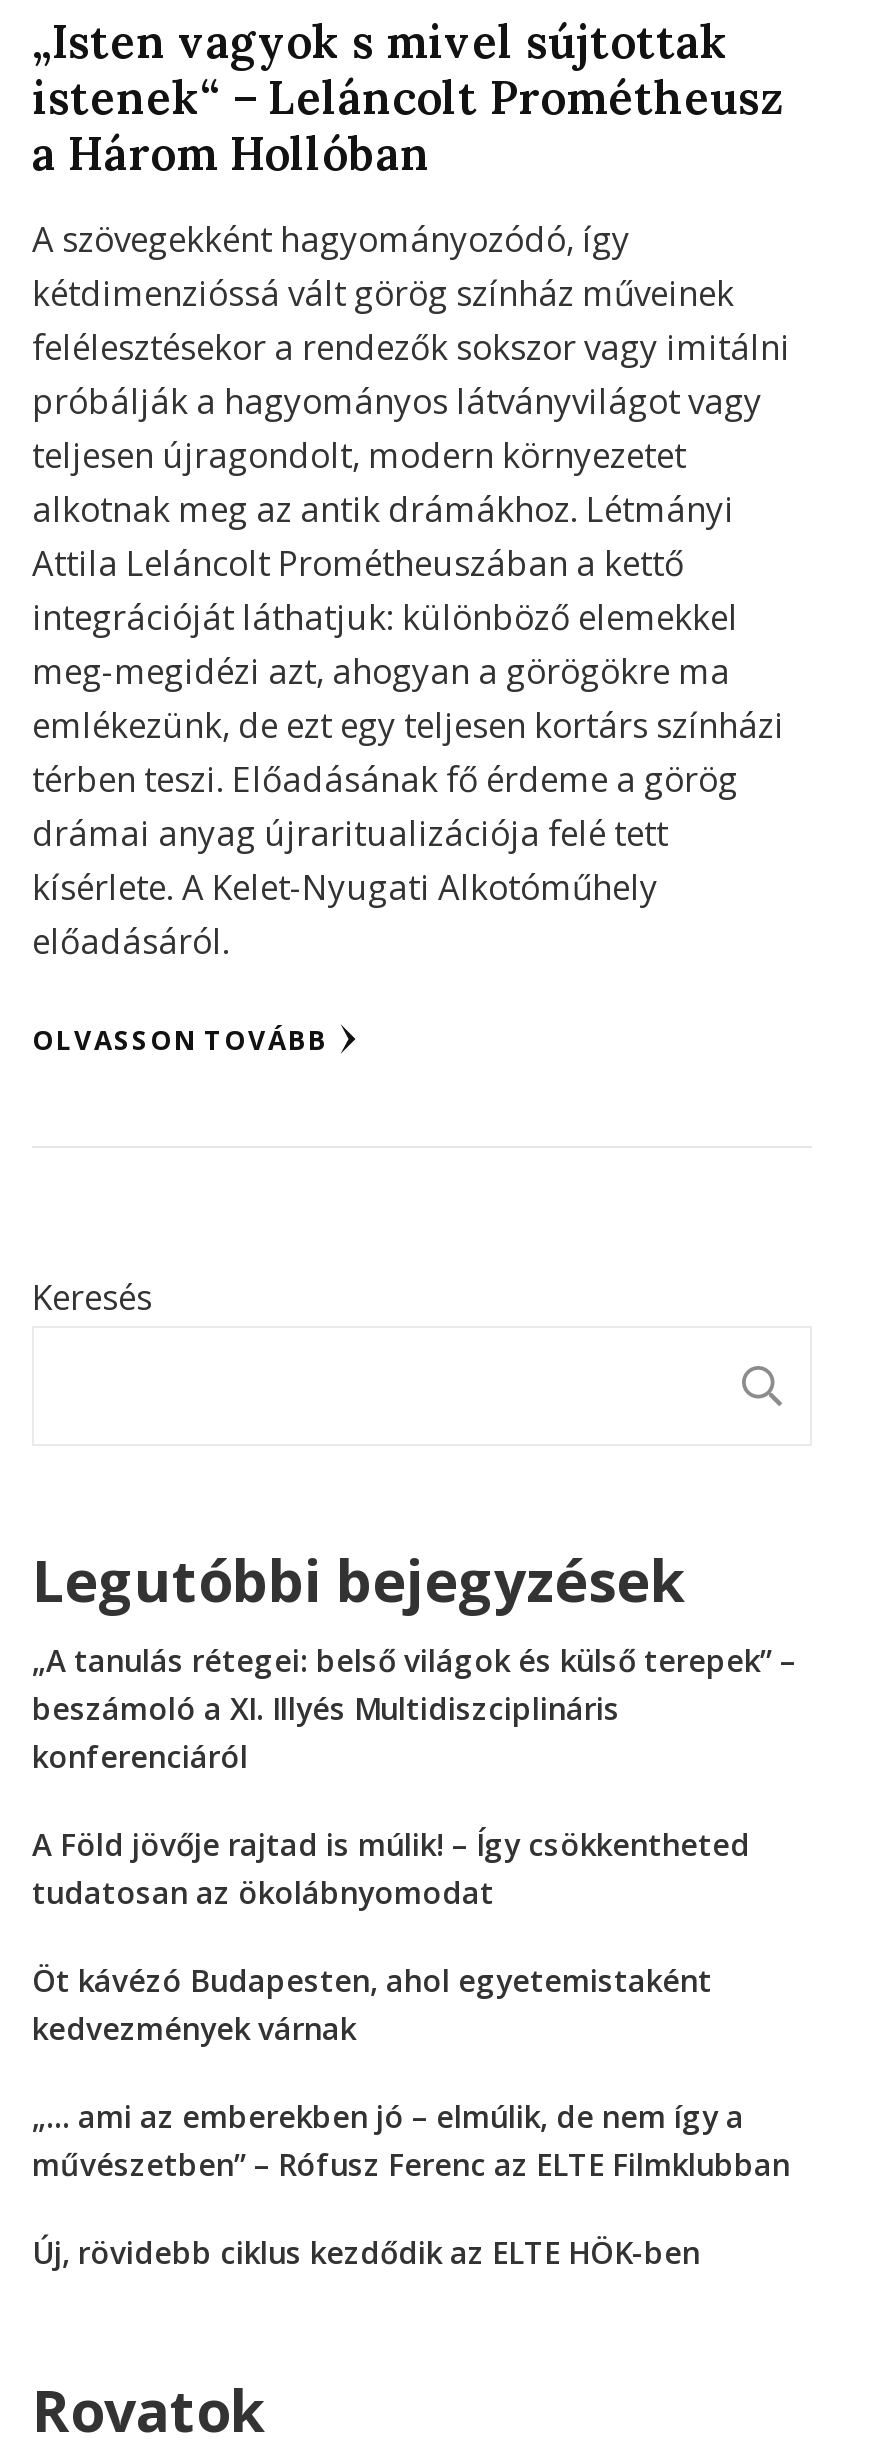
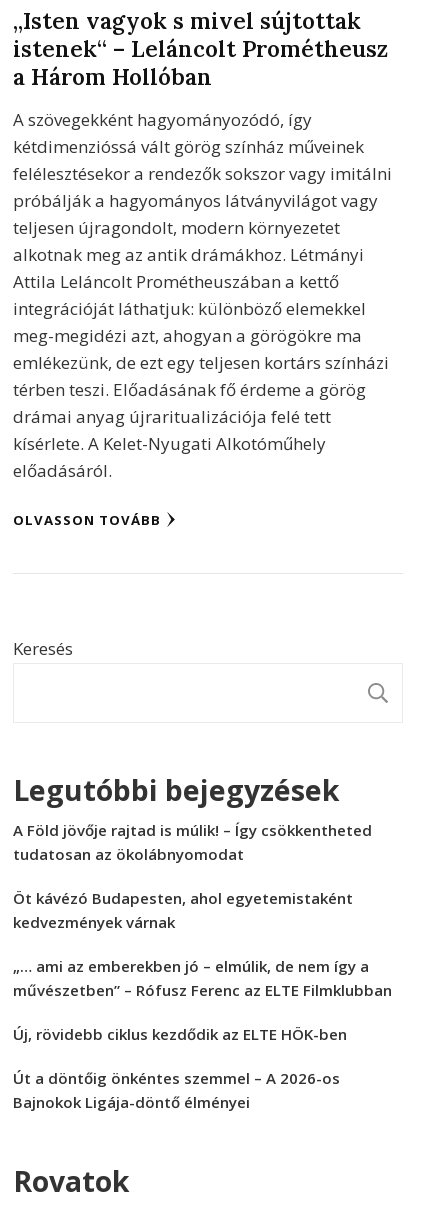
[32,1639,796,1775] „A tanulás rétegei: belső világok és külső terepek” – | beszámoló a XI. Illyés Multidiszciplináris | konferenciáról -> none
moved [32,1823,790,2271] -> [13,820,392,1044]: A Föld jövője rajtad is múlik! – Így csökkentheted | tudatosan az ökolábnyomodat | Öt kávézó Budapesten, ahol egyetemistaként | kedvezmények várnak | „… ami az emberekben jó – elmúlik, de nem így a | művészetben” – Rófusz Ferenc az ELTE Filmklubban | Új, rövidebb ciklus kezdődik az ELTE HÖK-ben
none -> [13,1068,340,1112] Út a döntőig önkéntes szemmel – A 2026-os | Bajnokok Ligája-döntő élményei

